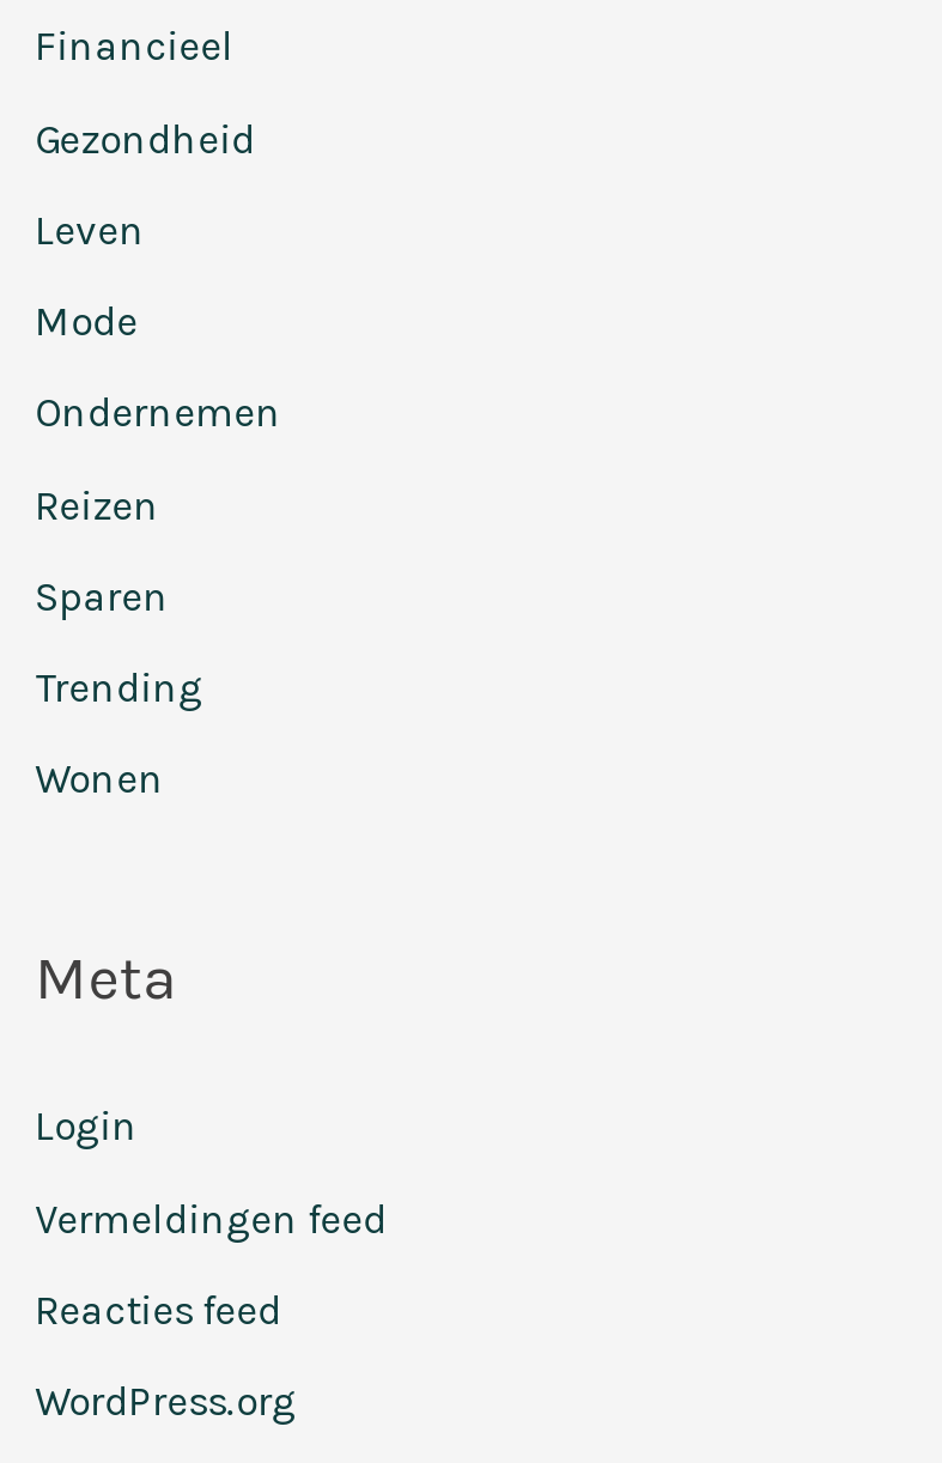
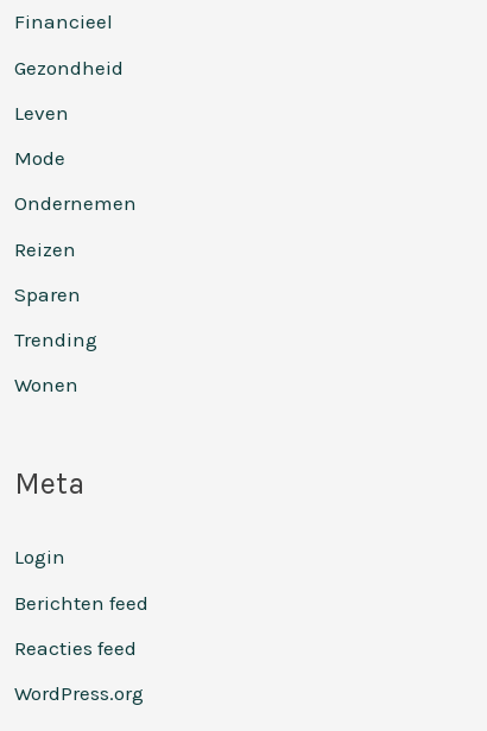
[35,1194,387,1242] Vermeldingen feed -> [14,591,149,614] Berichten feed

